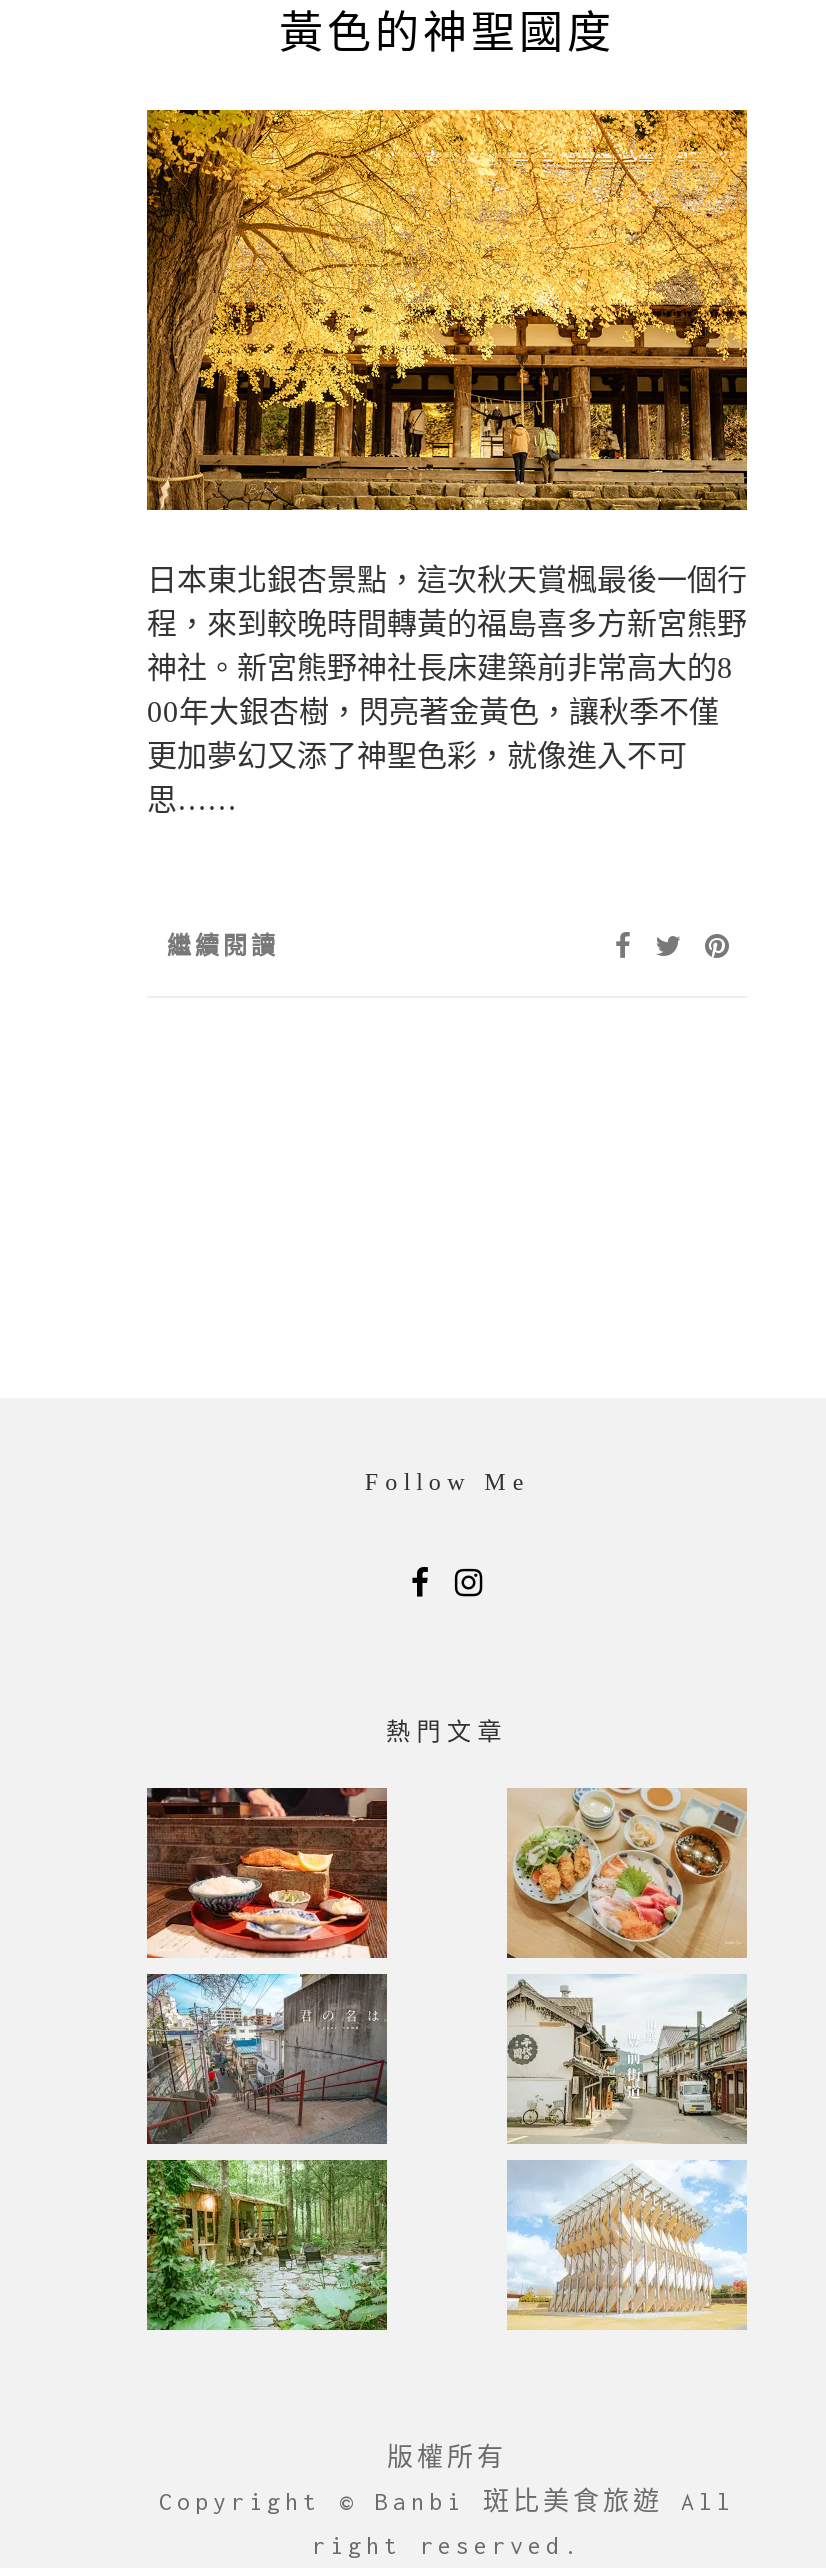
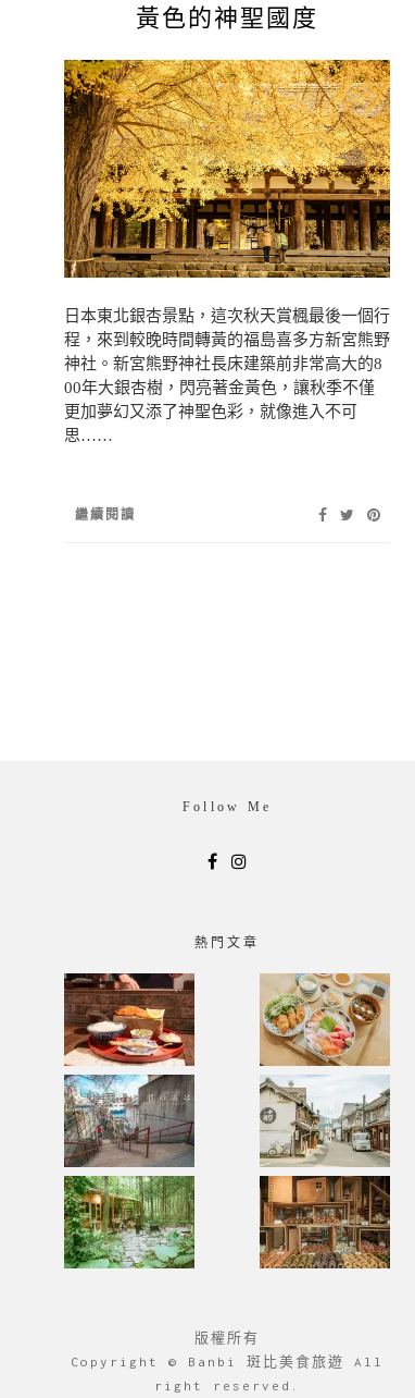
[507,2160,749,2330] [image] -> [259,1175,391,1270] [image]

